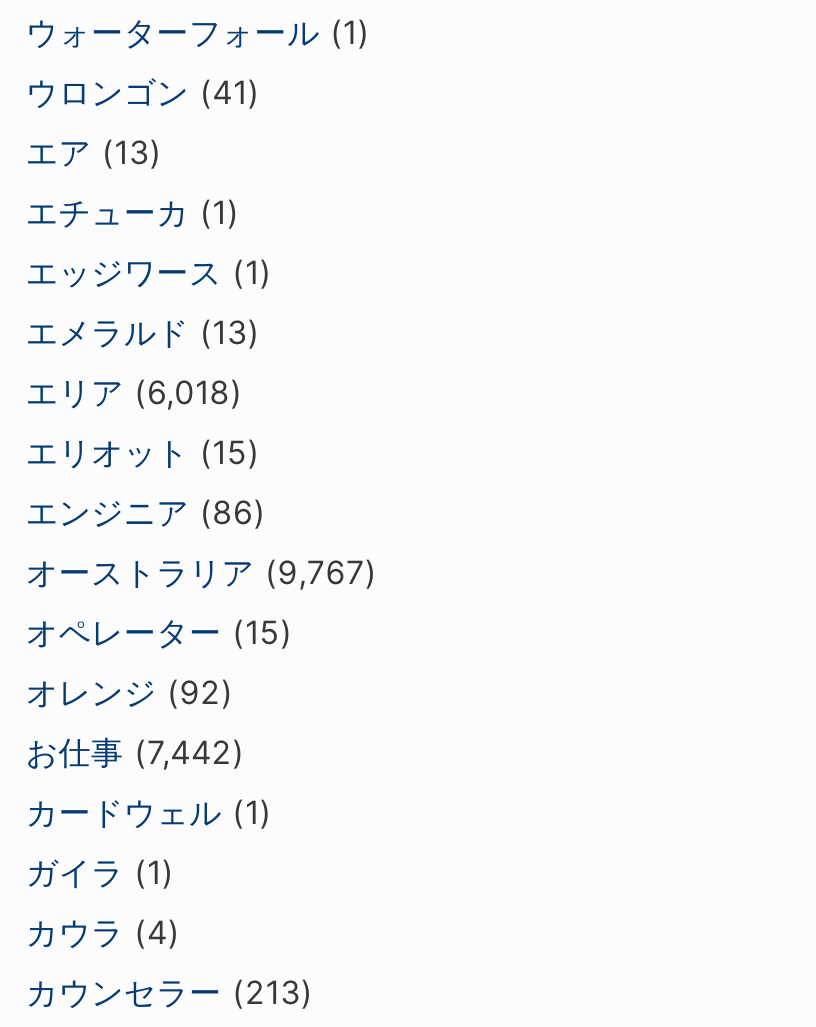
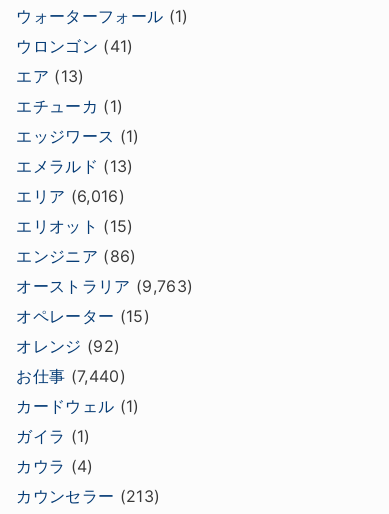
[26,373,243,413] エリア(6,018) -> [16,186,125,206] エリア(6,016)
[26,553,377,593] オーストラリア(9,767) -> [16,276,193,296] オーストラリア(9,763)
[26,733,245,773] お仕事(7,442) -> [16,366,126,386] お仕事(7,440)

